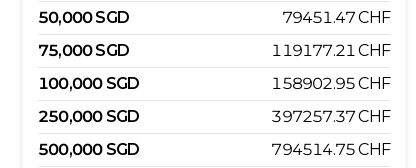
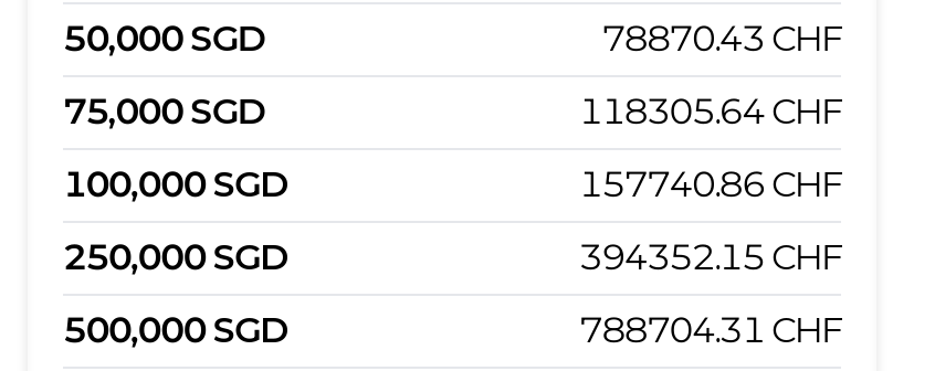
[282,8,390,27] 79451.47 CHF -> [601,18,841,60] 78870.43 CHF
[271,41,390,60] 119177.21 CHF -> [579,91,841,132] 118305.64 CHF
[271,74,390,93] 158902.95 CHF -> [579,163,841,205] 157740.86 CHF
[271,107,390,126] 397257.37 CHF -> [579,236,841,278] 394352.15 CHF
[271,140,390,159] 794514.75 CHF -> [579,309,841,351] 788704.31 CHF

